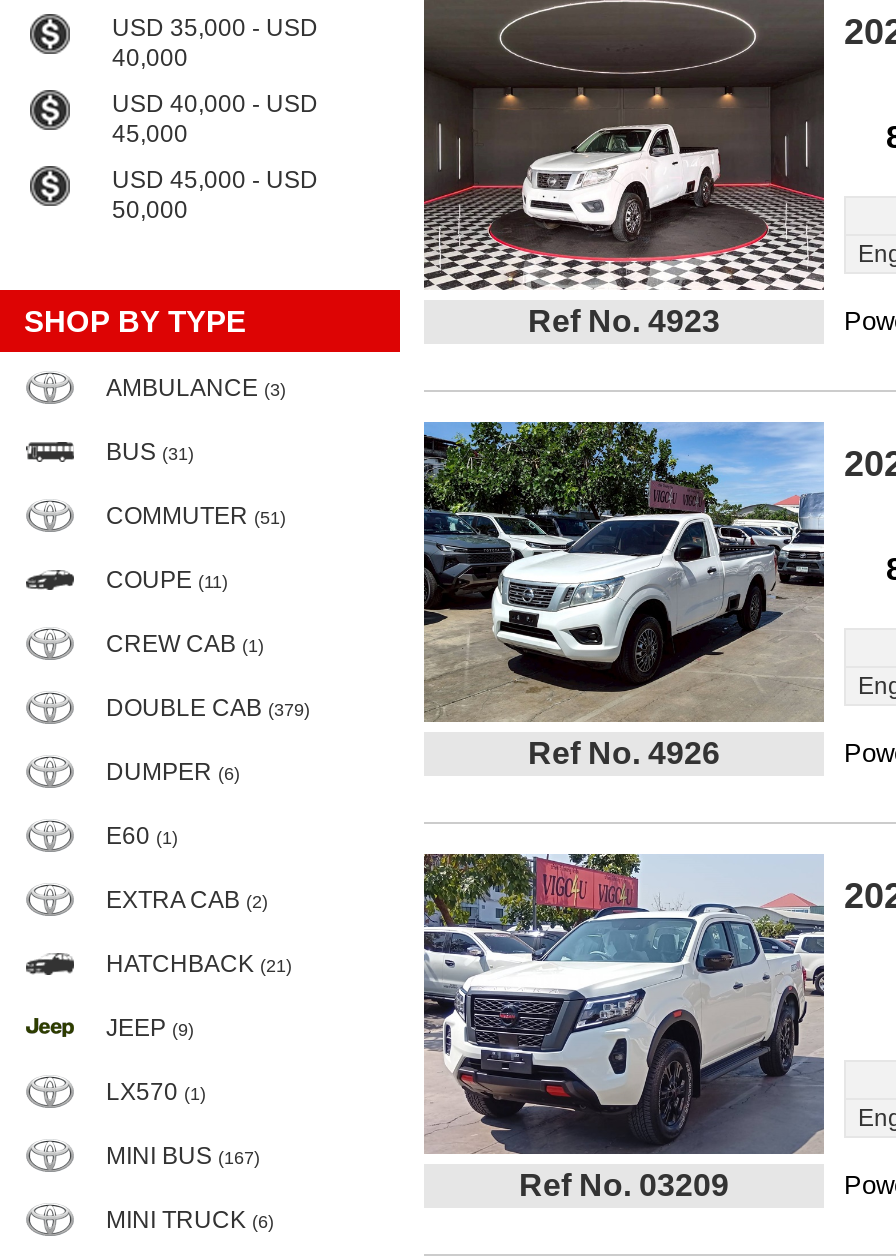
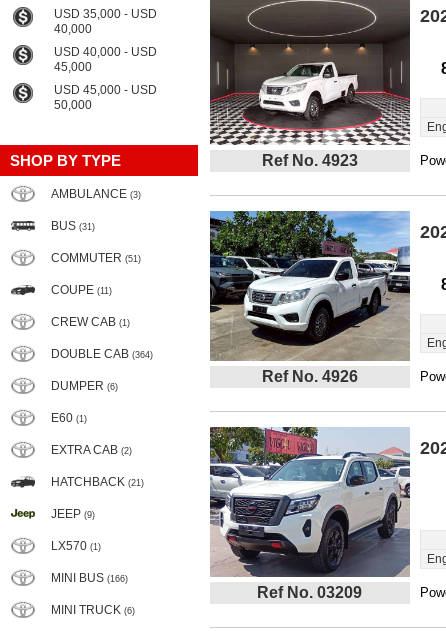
[106,694,310,722] DOUBLE CAB (379) -> [51,347,153,361] DOUBLE CAB (364)
[106,1142,260,1170] MINI BUS (167) -> [51,571,128,585] MINI BUS (166)

